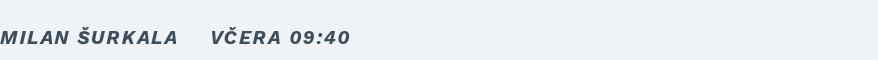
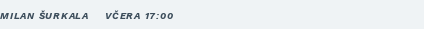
[0,26,351,48] MILAN ŠURKALA VČERA 09:40 -> [0,10,173,21] MILAN ŠURKALA VČERA 17:00

